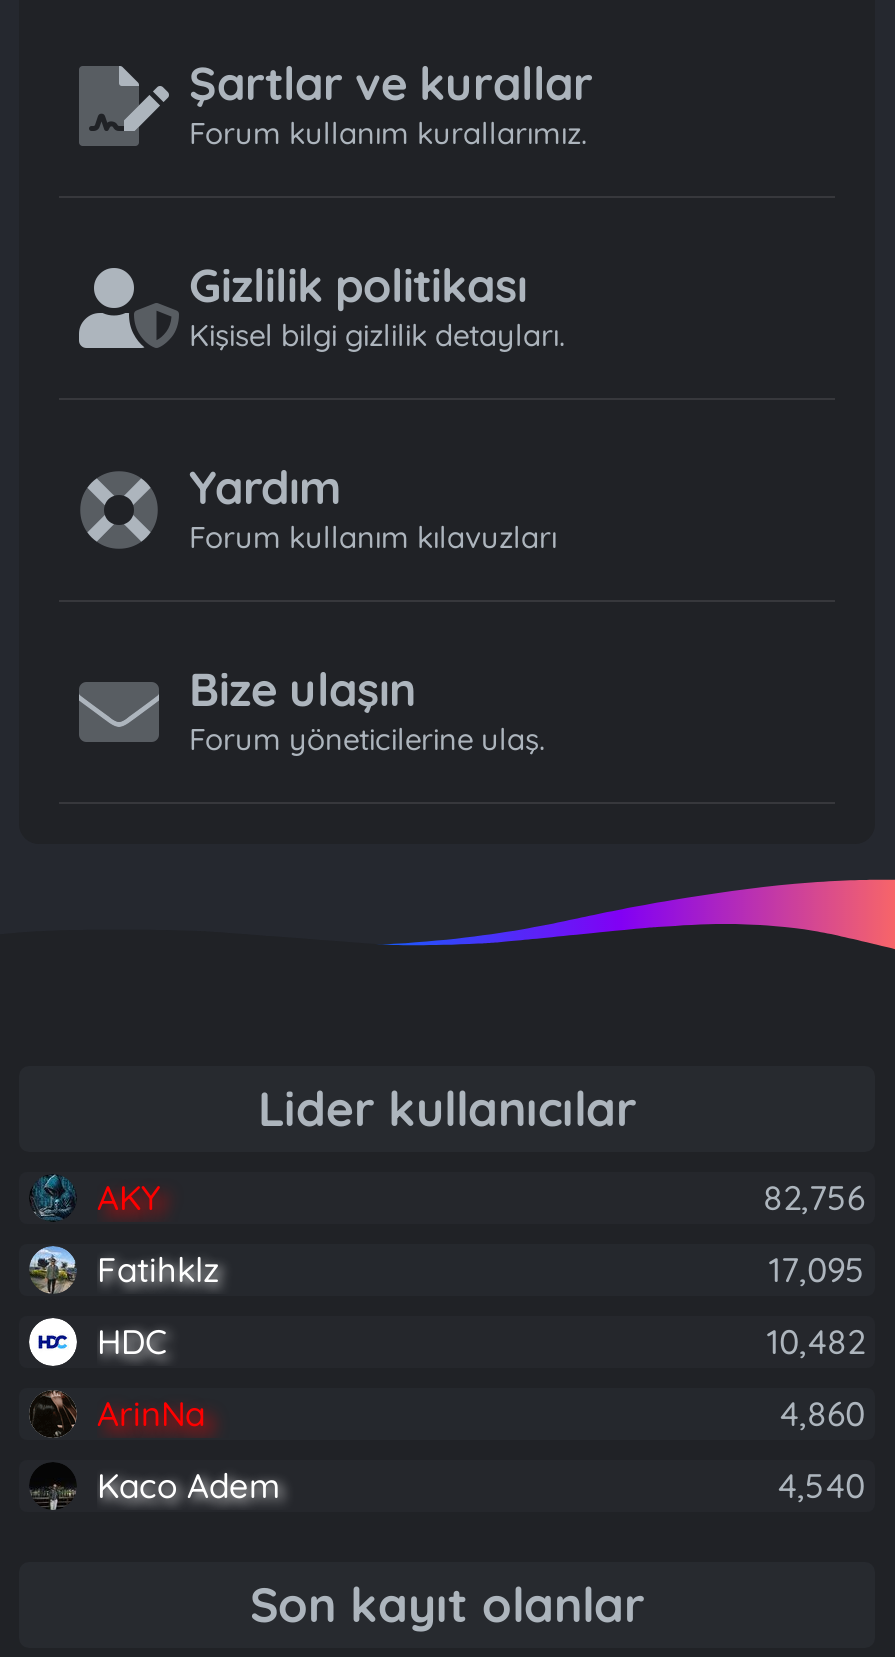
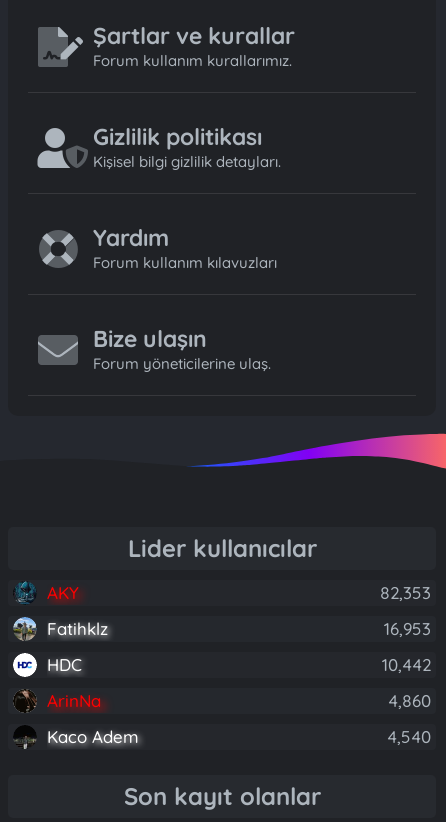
[763,1175,865,1217] 82,756 -> [380,581,431,602] 82,353
[769,1247,865,1289] 17,095 -> [384,617,431,638] 16,953
[767,1319,865,1361] 10,482 -> [382,653,431,674] 10,442

